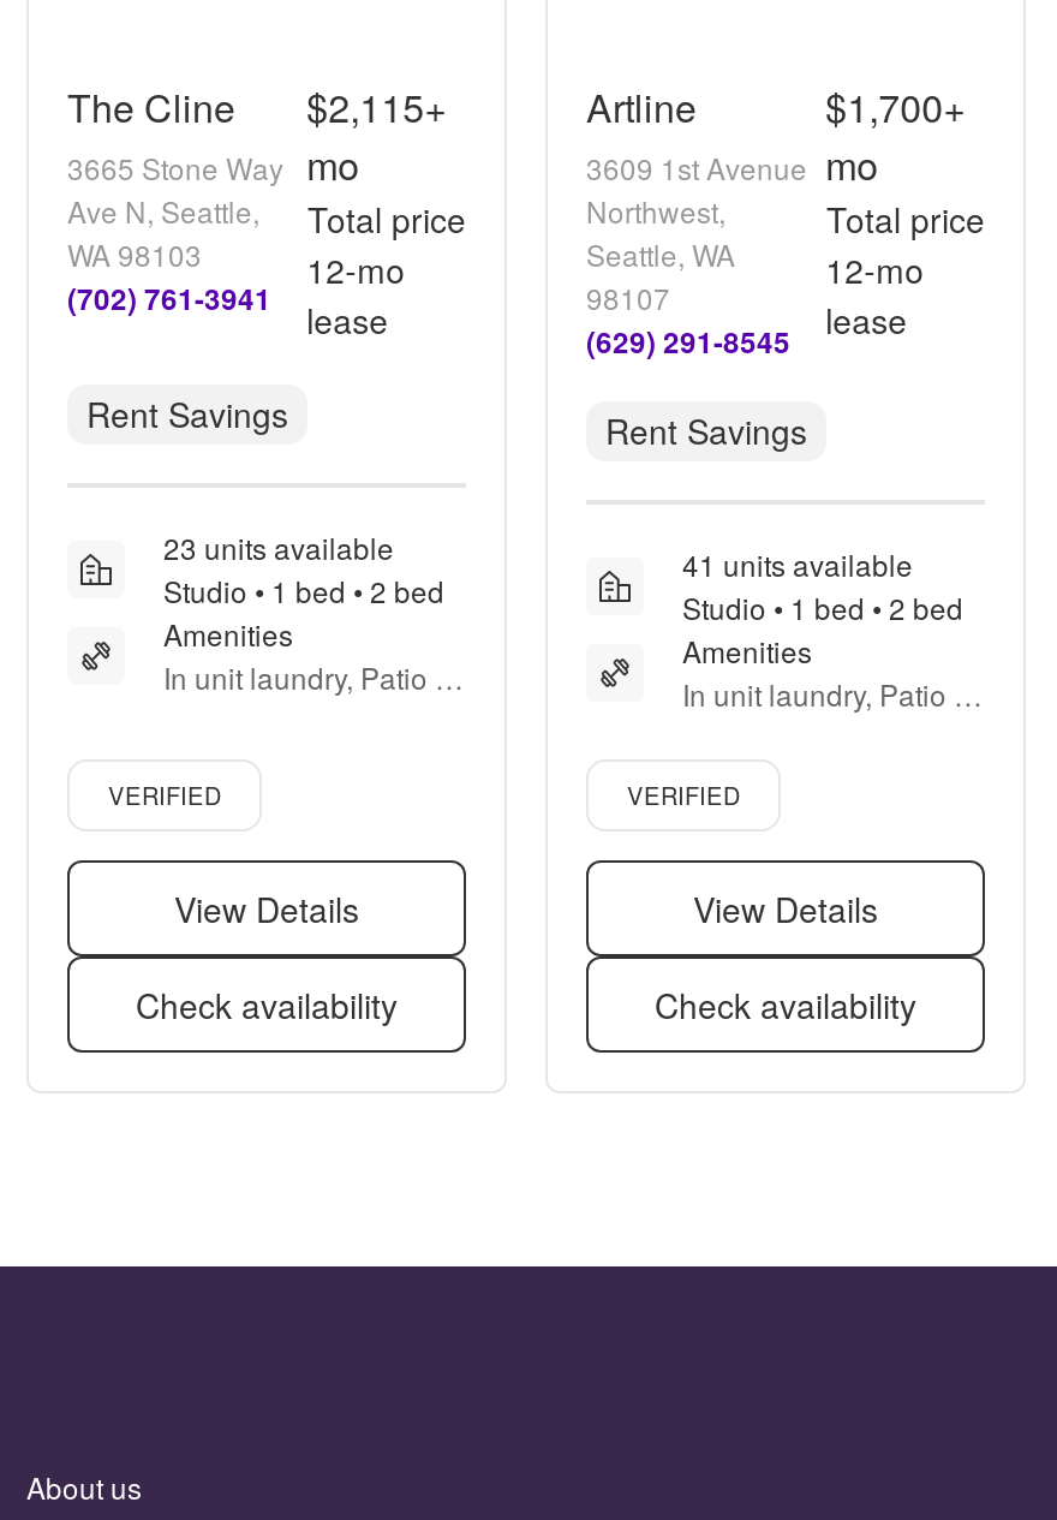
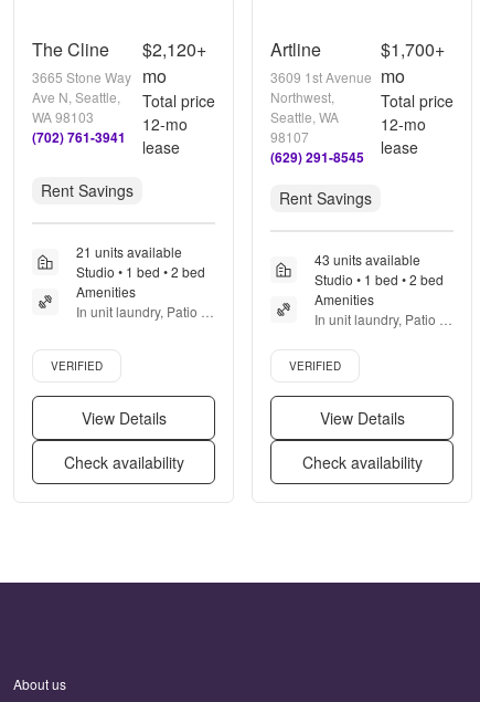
[67,79,446,134] The Cline $2,115+ -> [32,36,206,62] The Cline $2,120+
[163,526,394,567] 23 units available -> [76,242,182,261] 21 units available
[682,543,913,583] 41 units available -> [314,250,420,268] 43 units available

